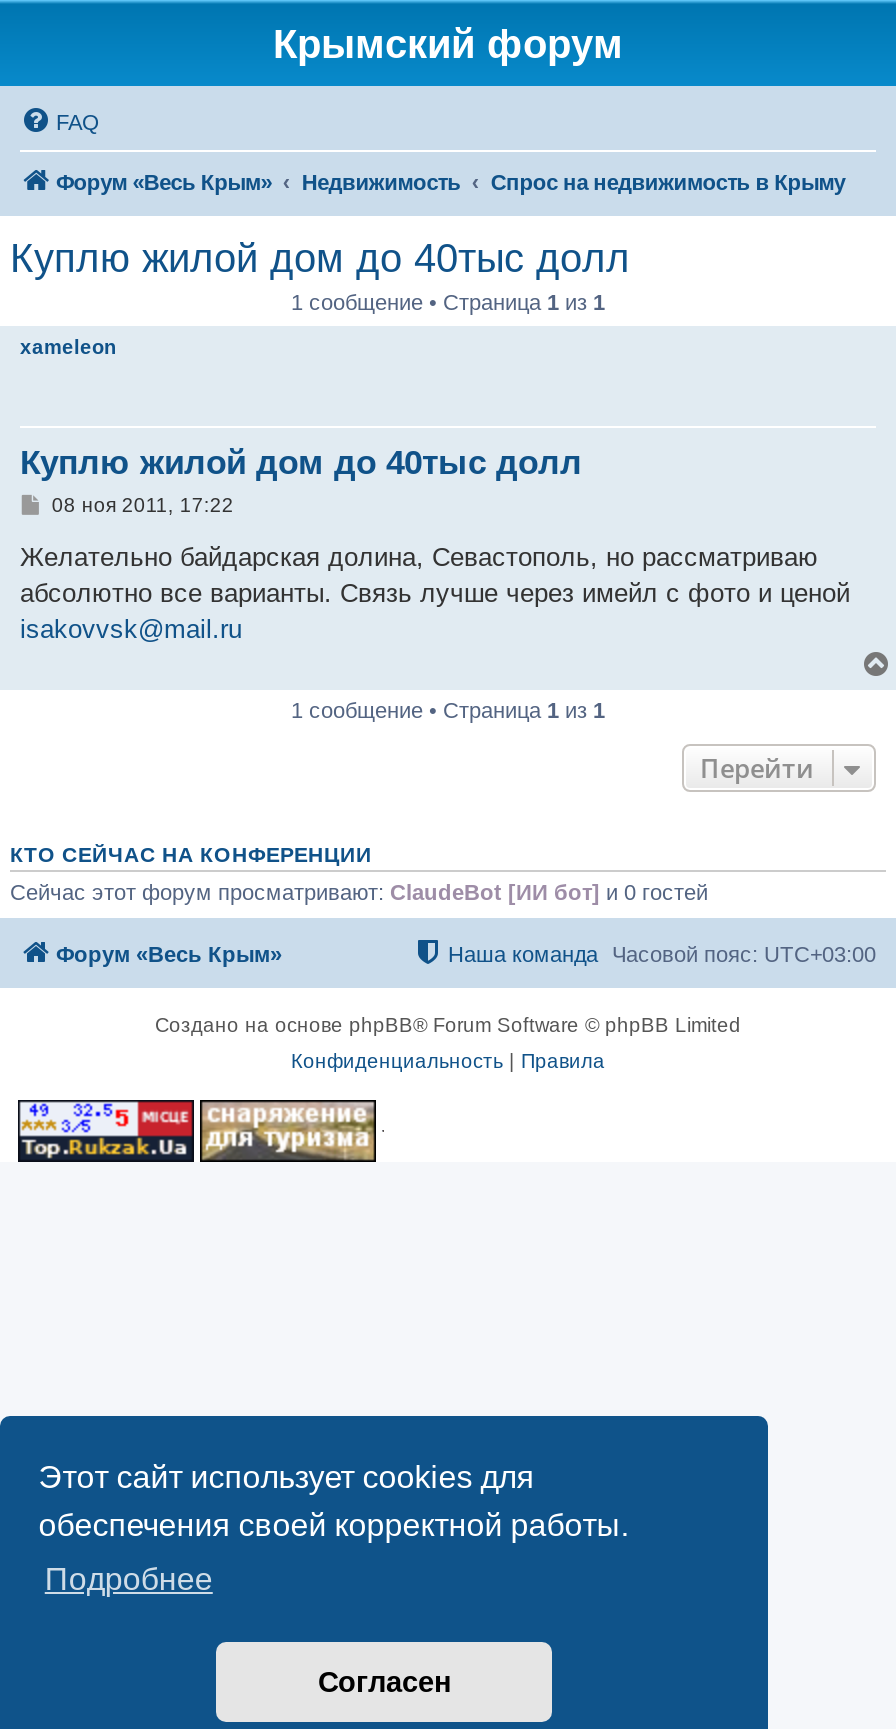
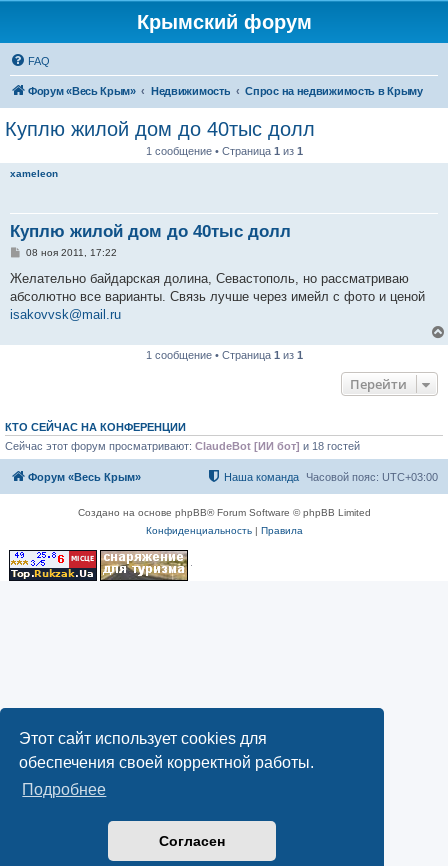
[10,880,708,904] Сейчас этот форум просматривают: ClaudeBot [ИИ бот] и 0 гостей -> [5,440,360,452] Сейчас этот форум просматривают: ClaudeBot [ИИ бот] и 18 гостей

